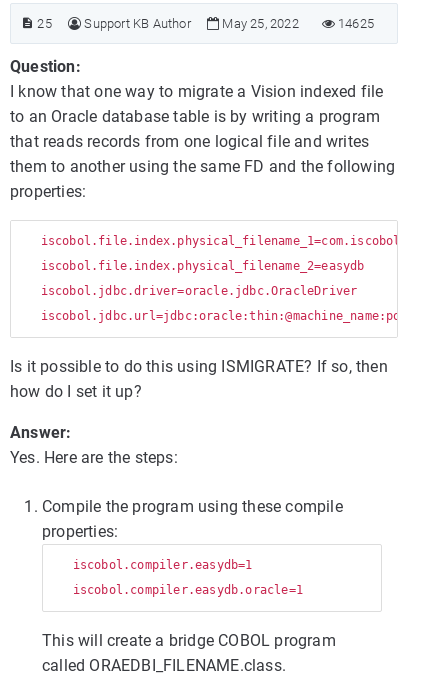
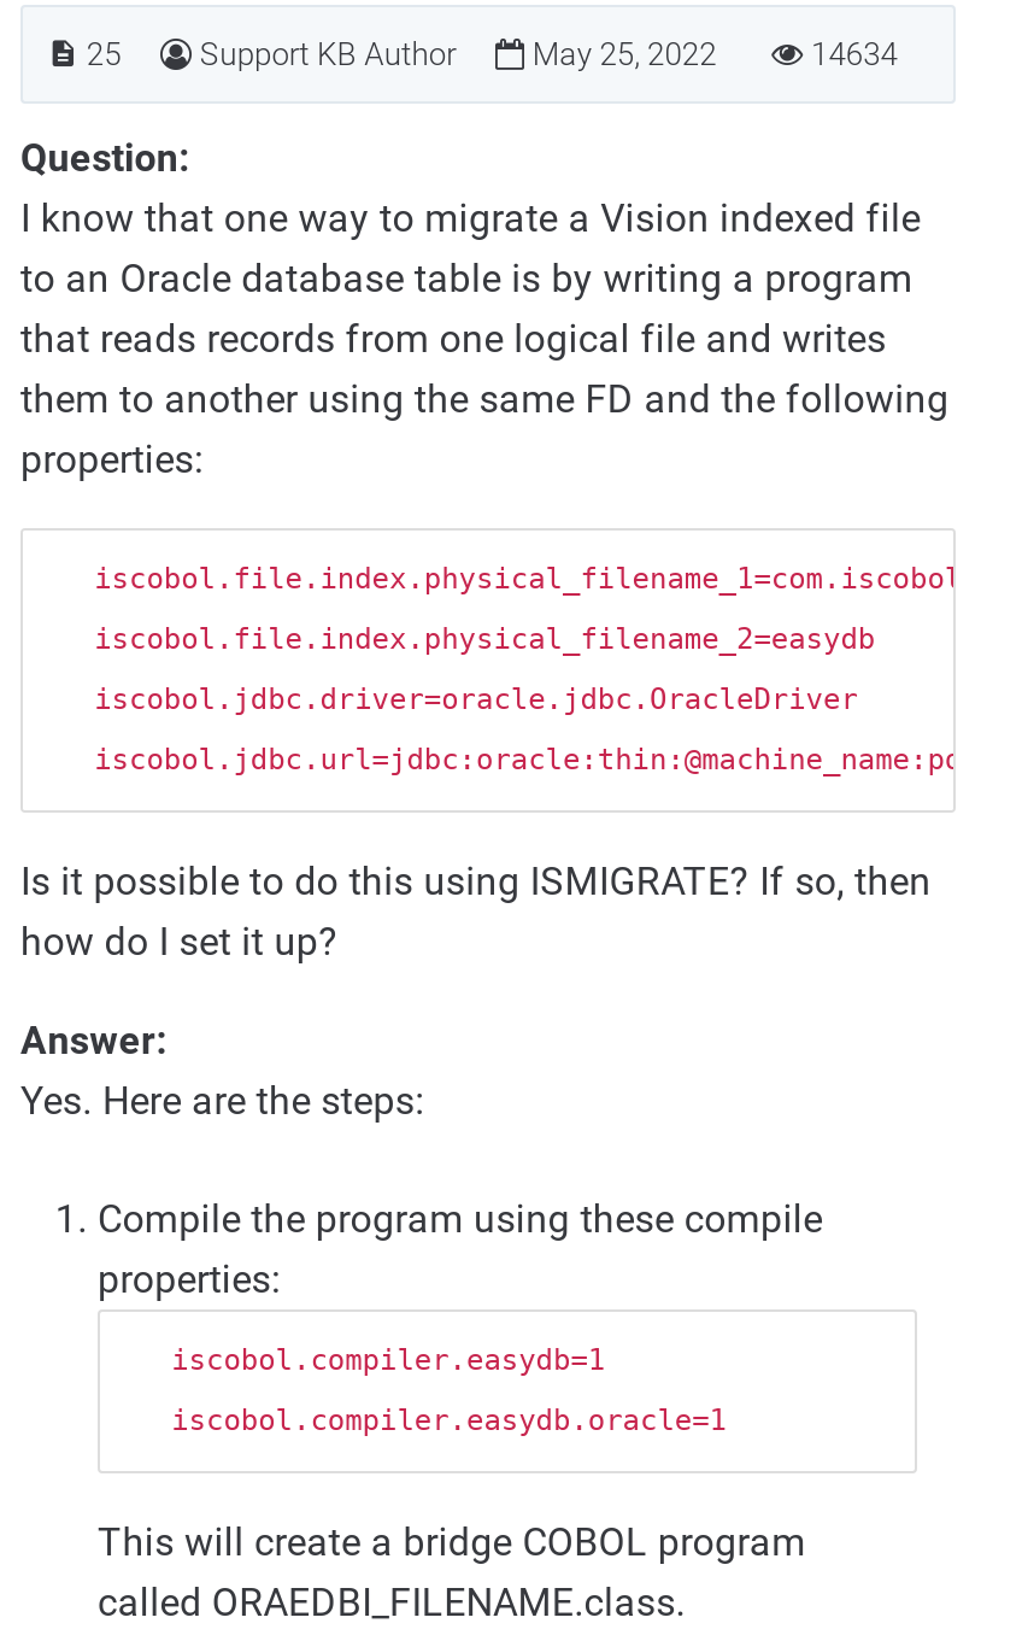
[335,16,374,31] 14625 -> [803,36,898,72] 14634

